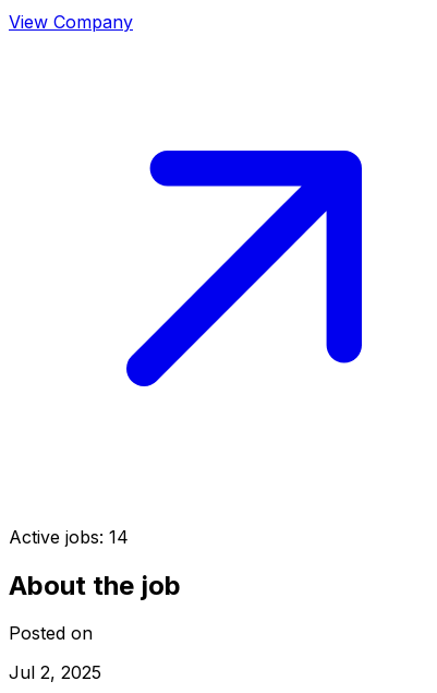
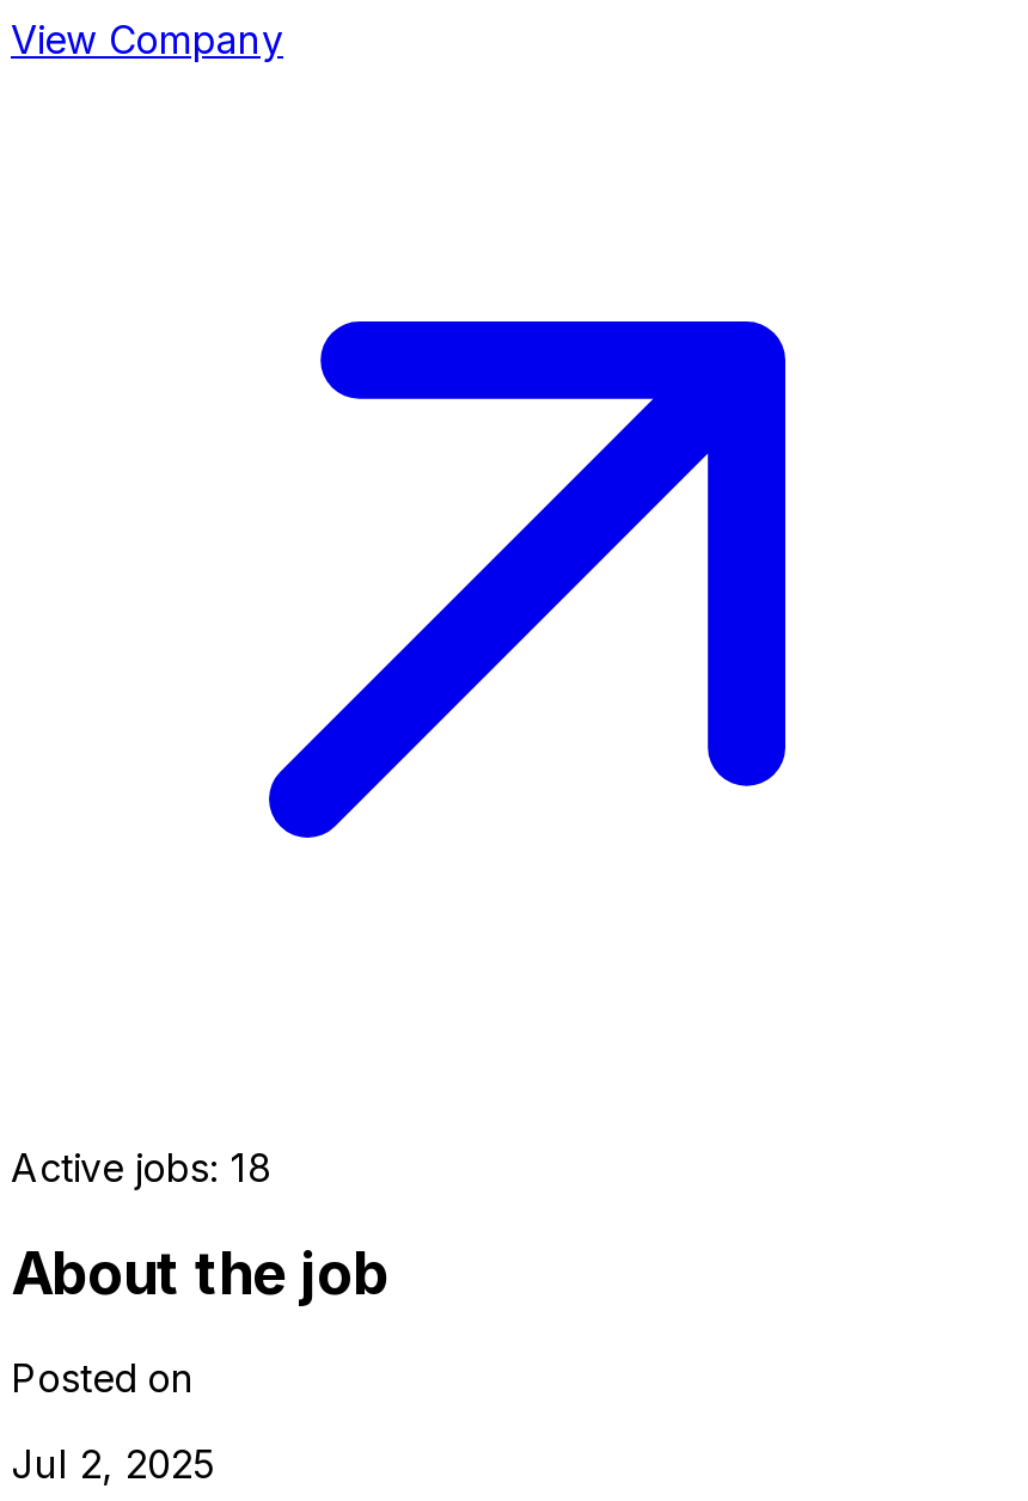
[9,526,129,547] Active jobs: 14 -> [11,1143,271,1191] Active jobs: 18

